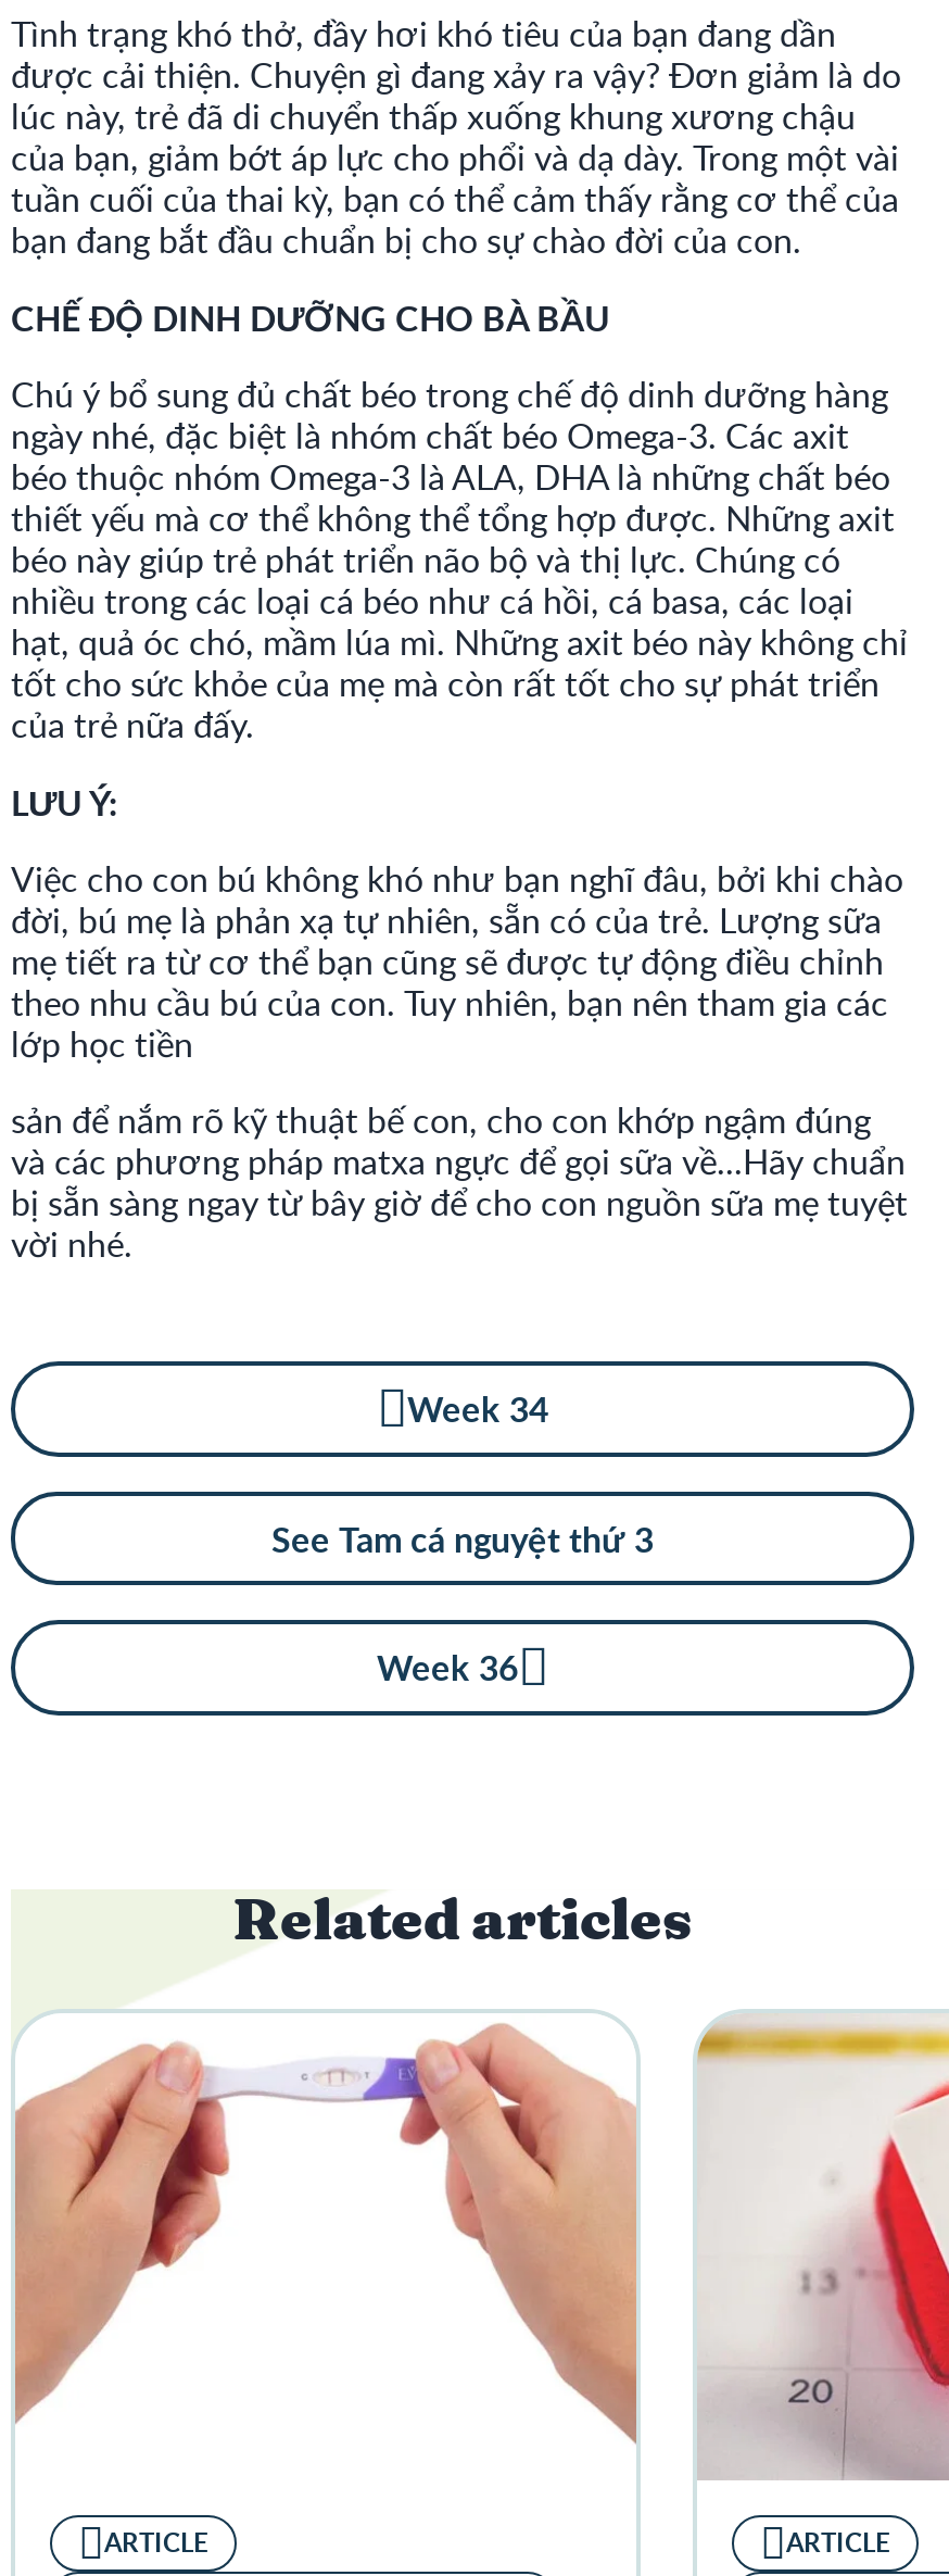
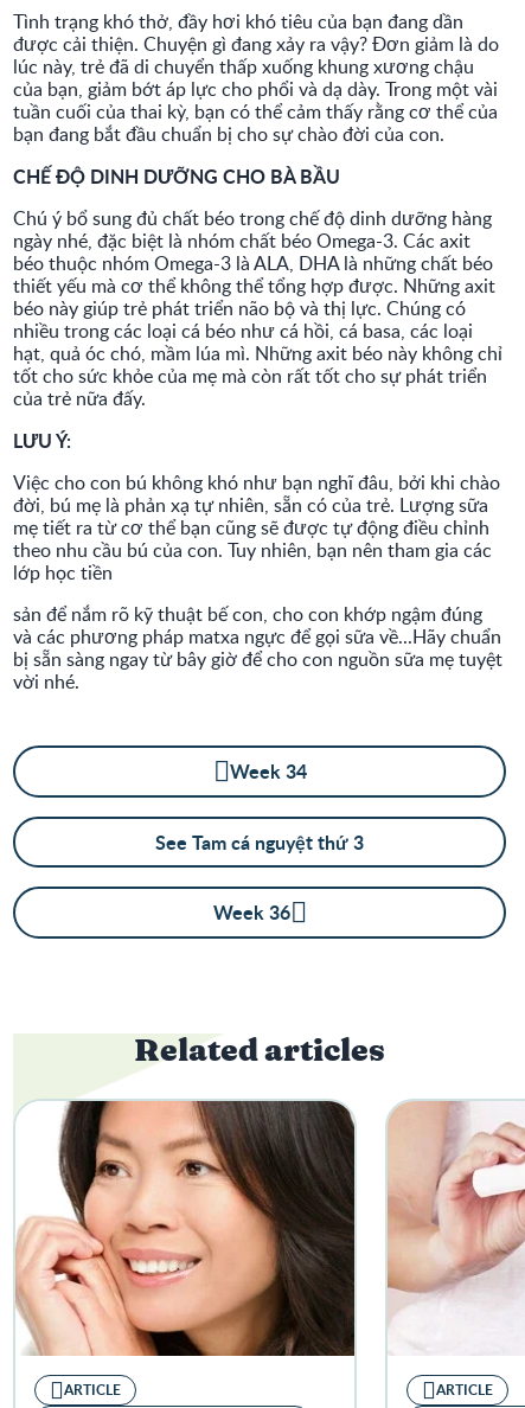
[13,2013,638,2480] [image] -> [15,1100,356,1357] [image]
[697,2015,942,2480] [image] -> [388,1101,521,1355] [image]

